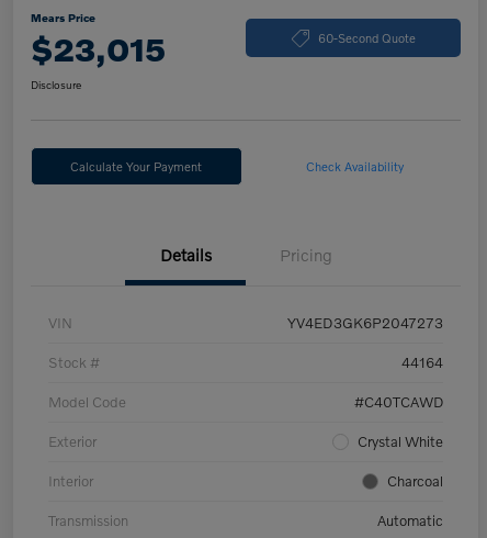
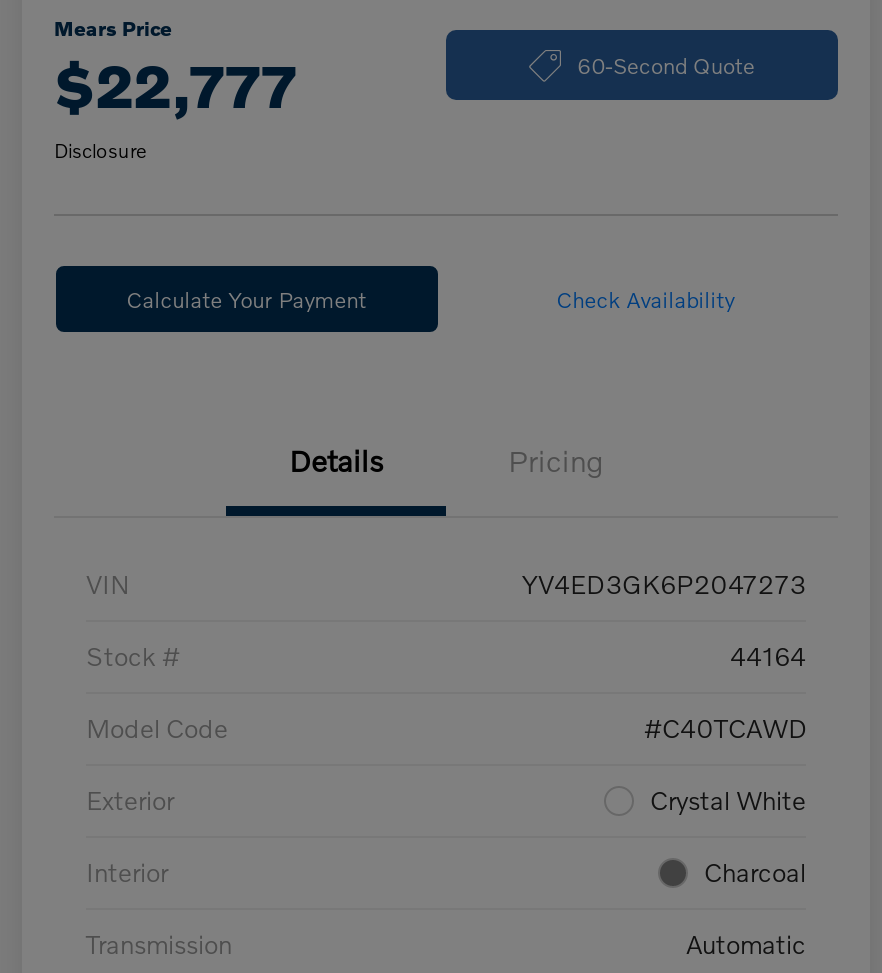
[31,29,166,68] $23,015 -> [54,50,298,120] $22,777

